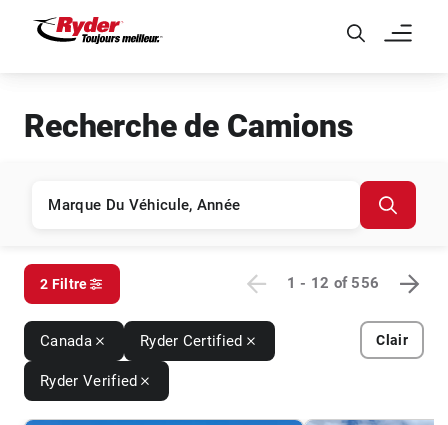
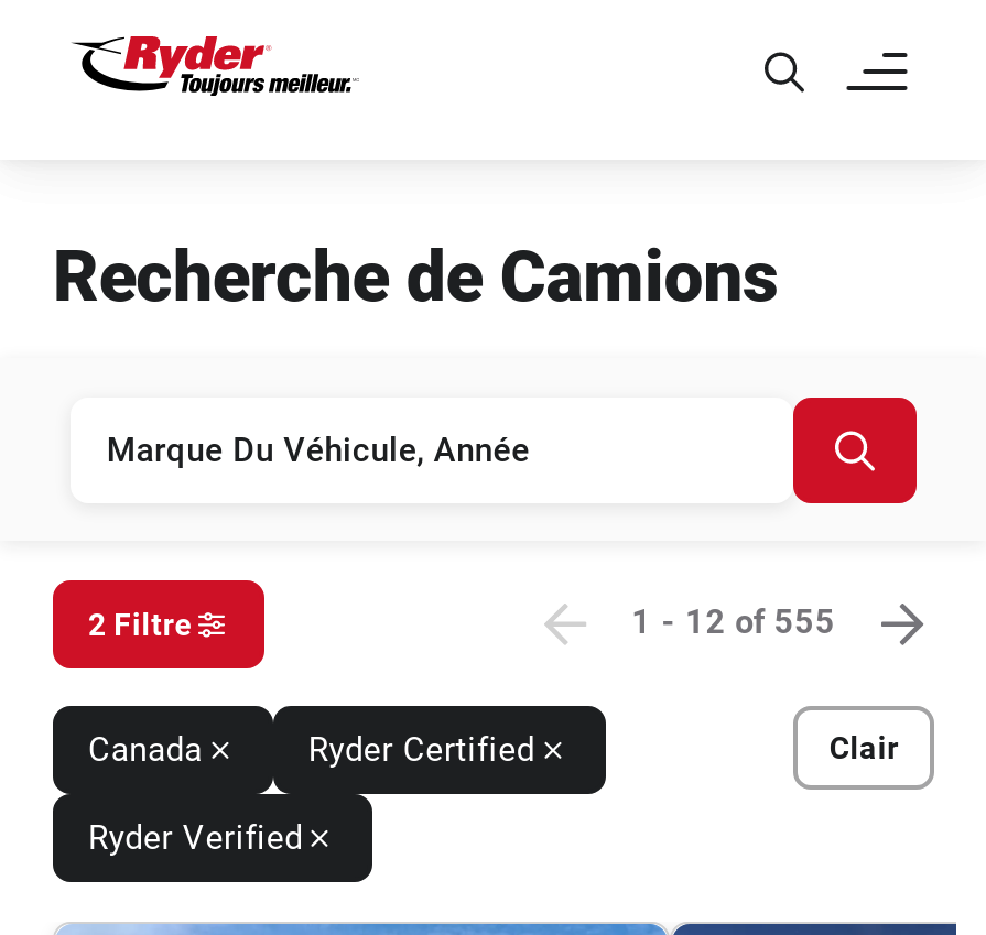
[287,274,379,292] 1 - 12 of 556 -> [632,603,836,643] 1 - 12 of 555

